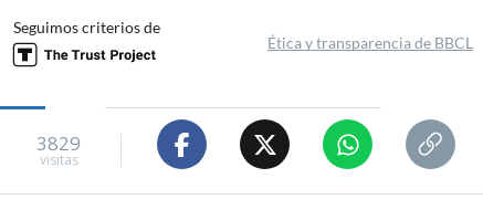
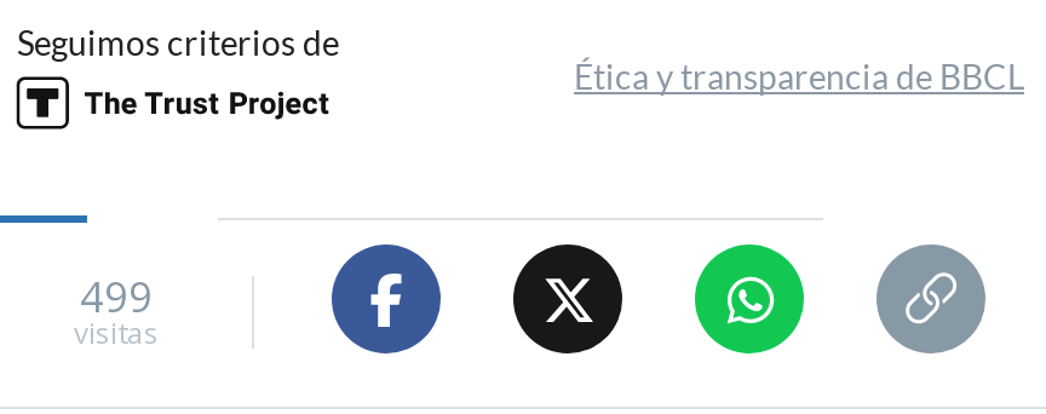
[36,130,81,156] 3829 -> [80,269,153,324] 499

